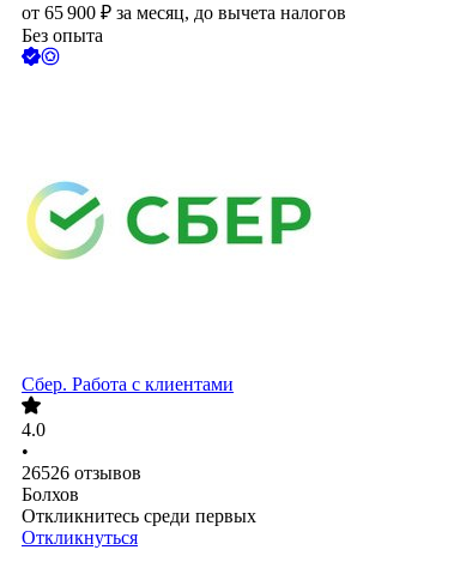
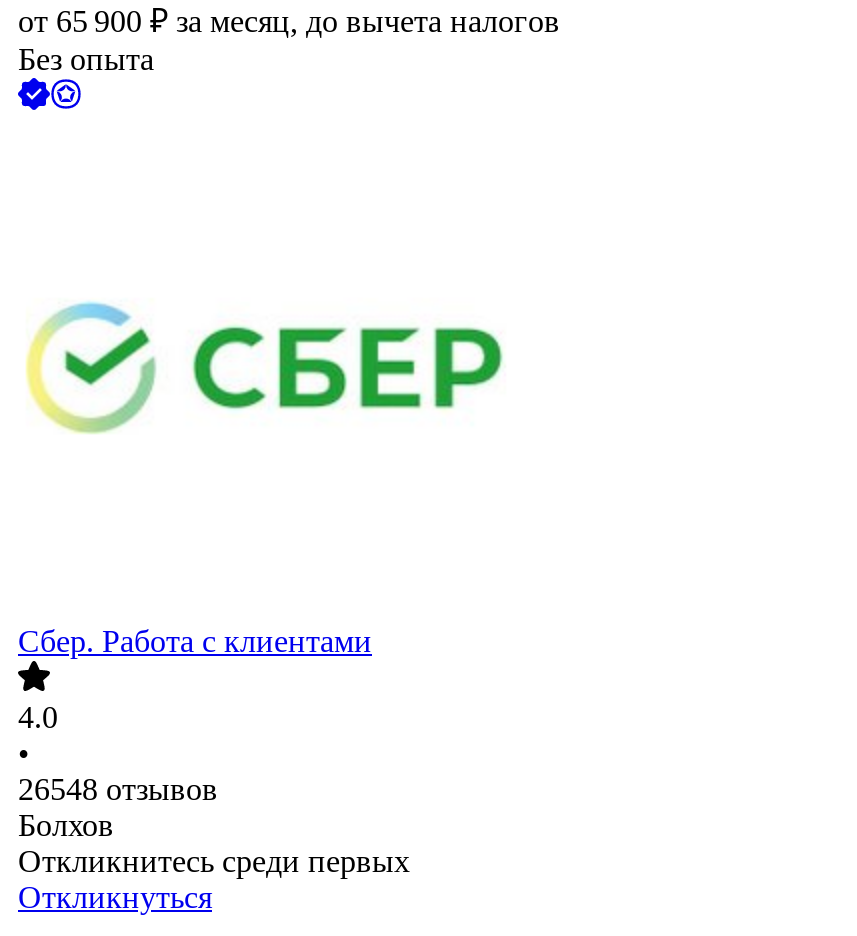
[22,463,141,483] 26526 отзывов -> [18,773,218,807] 26548 отзывов

